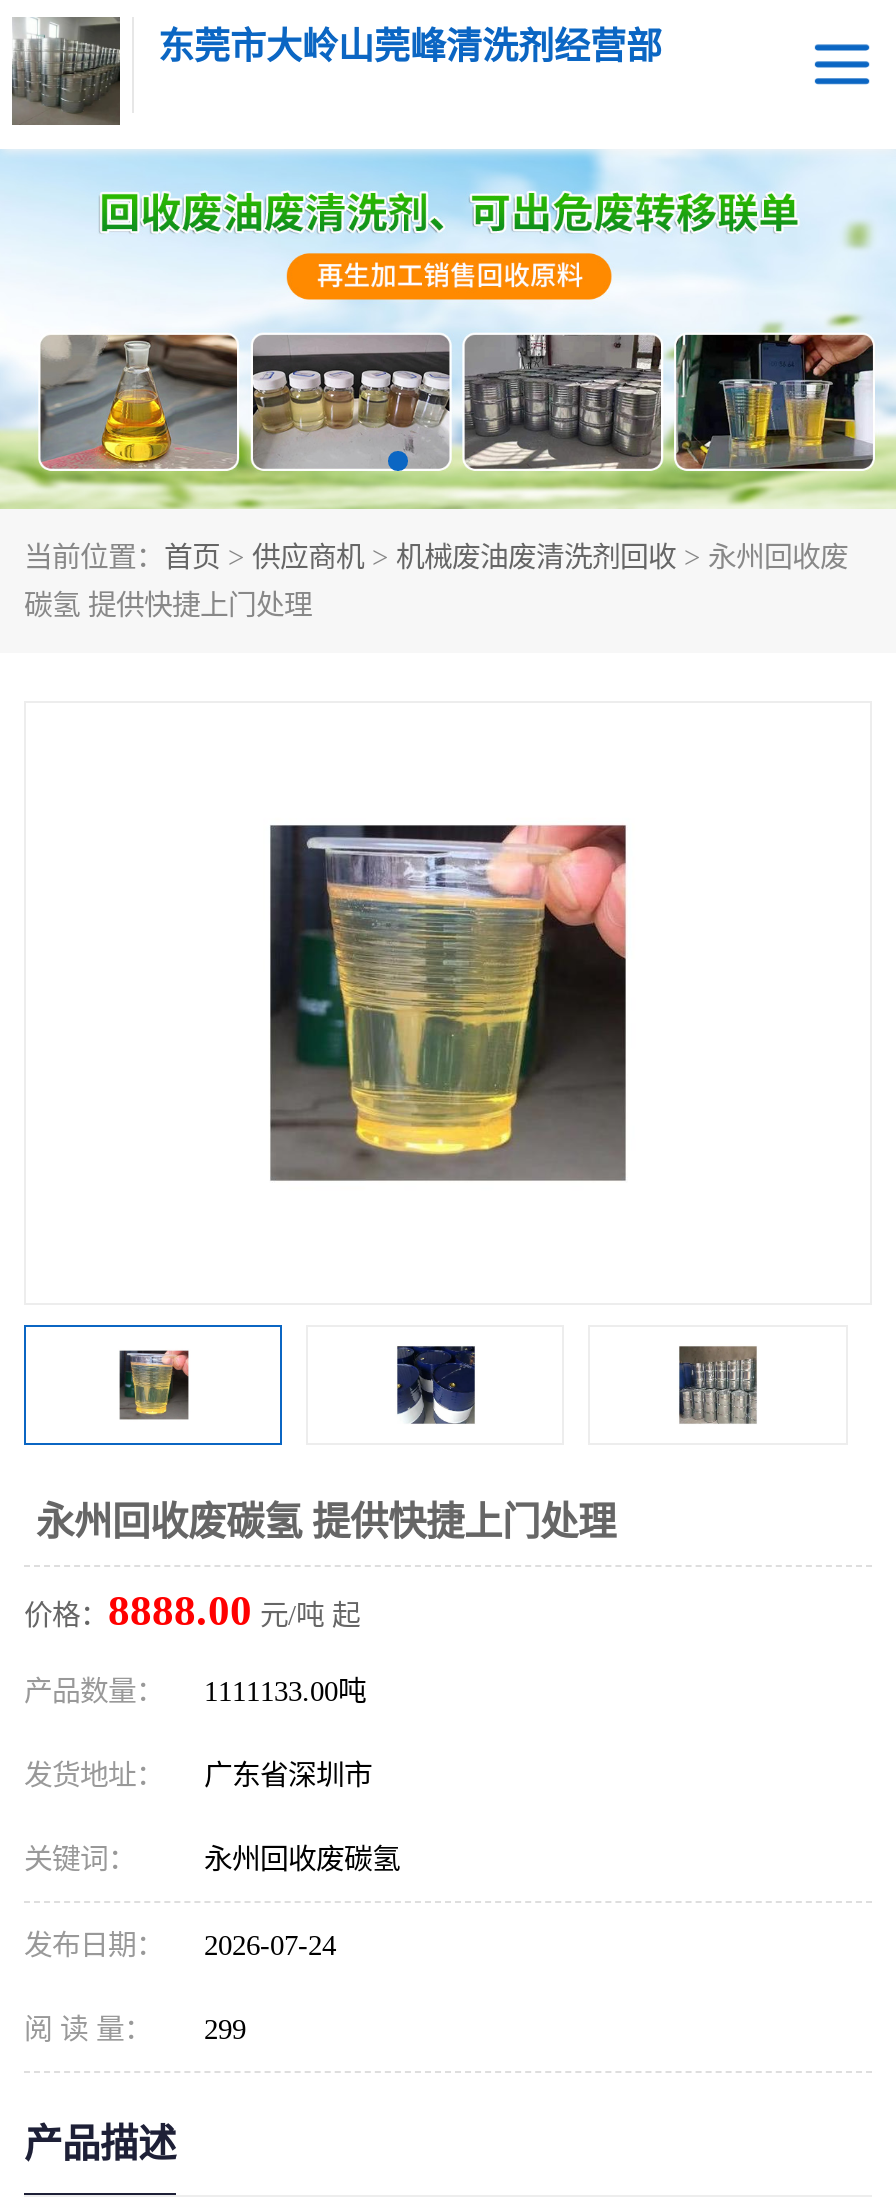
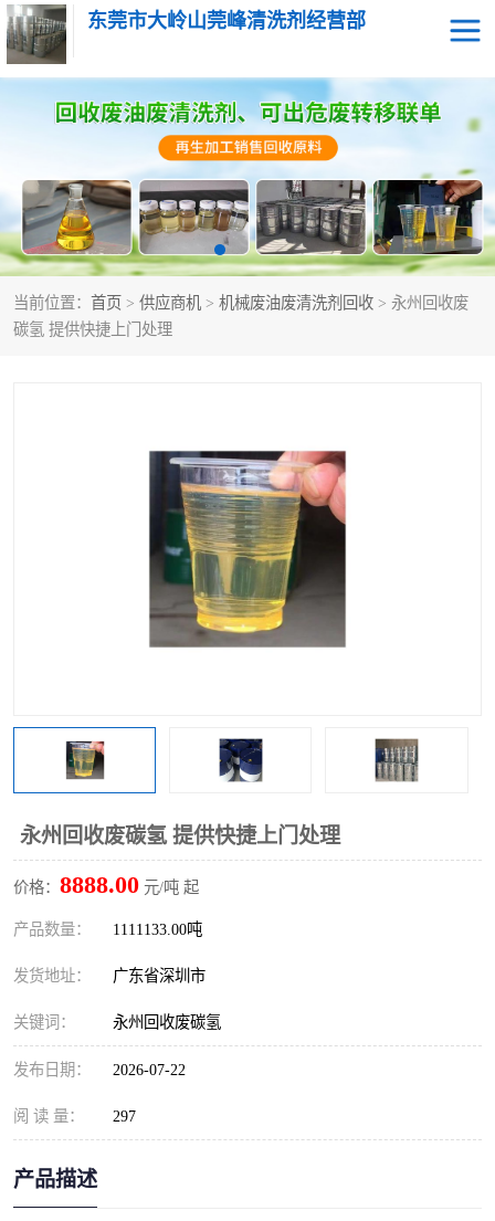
[24,1929,336,1961] 发布日期： 2026-07-24 -> [13,1061,186,1078] 发布日期： 2026-07-22
[24,2013,246,2045] 阅 读 量： 299 -> [13,1107,136,1125] 阅 读 量： 297

